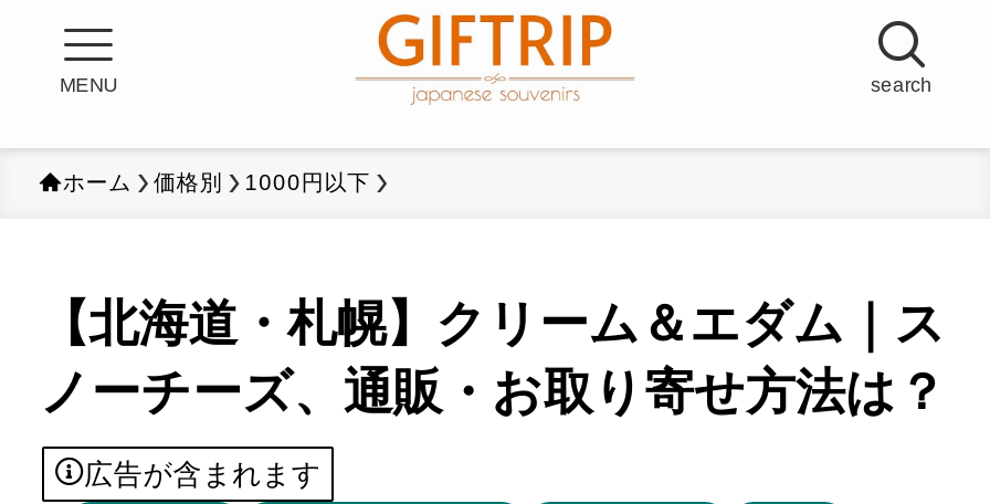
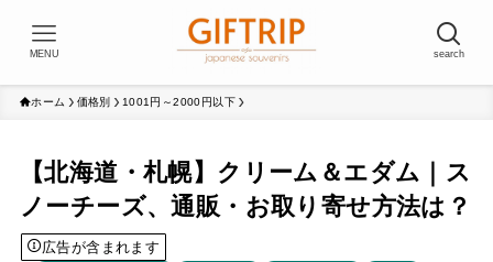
[63,170,370,195] ホーム 価格別 1000円以下 -> [31,96,235,108] ホーム 価格別 1001円～2000円以下

